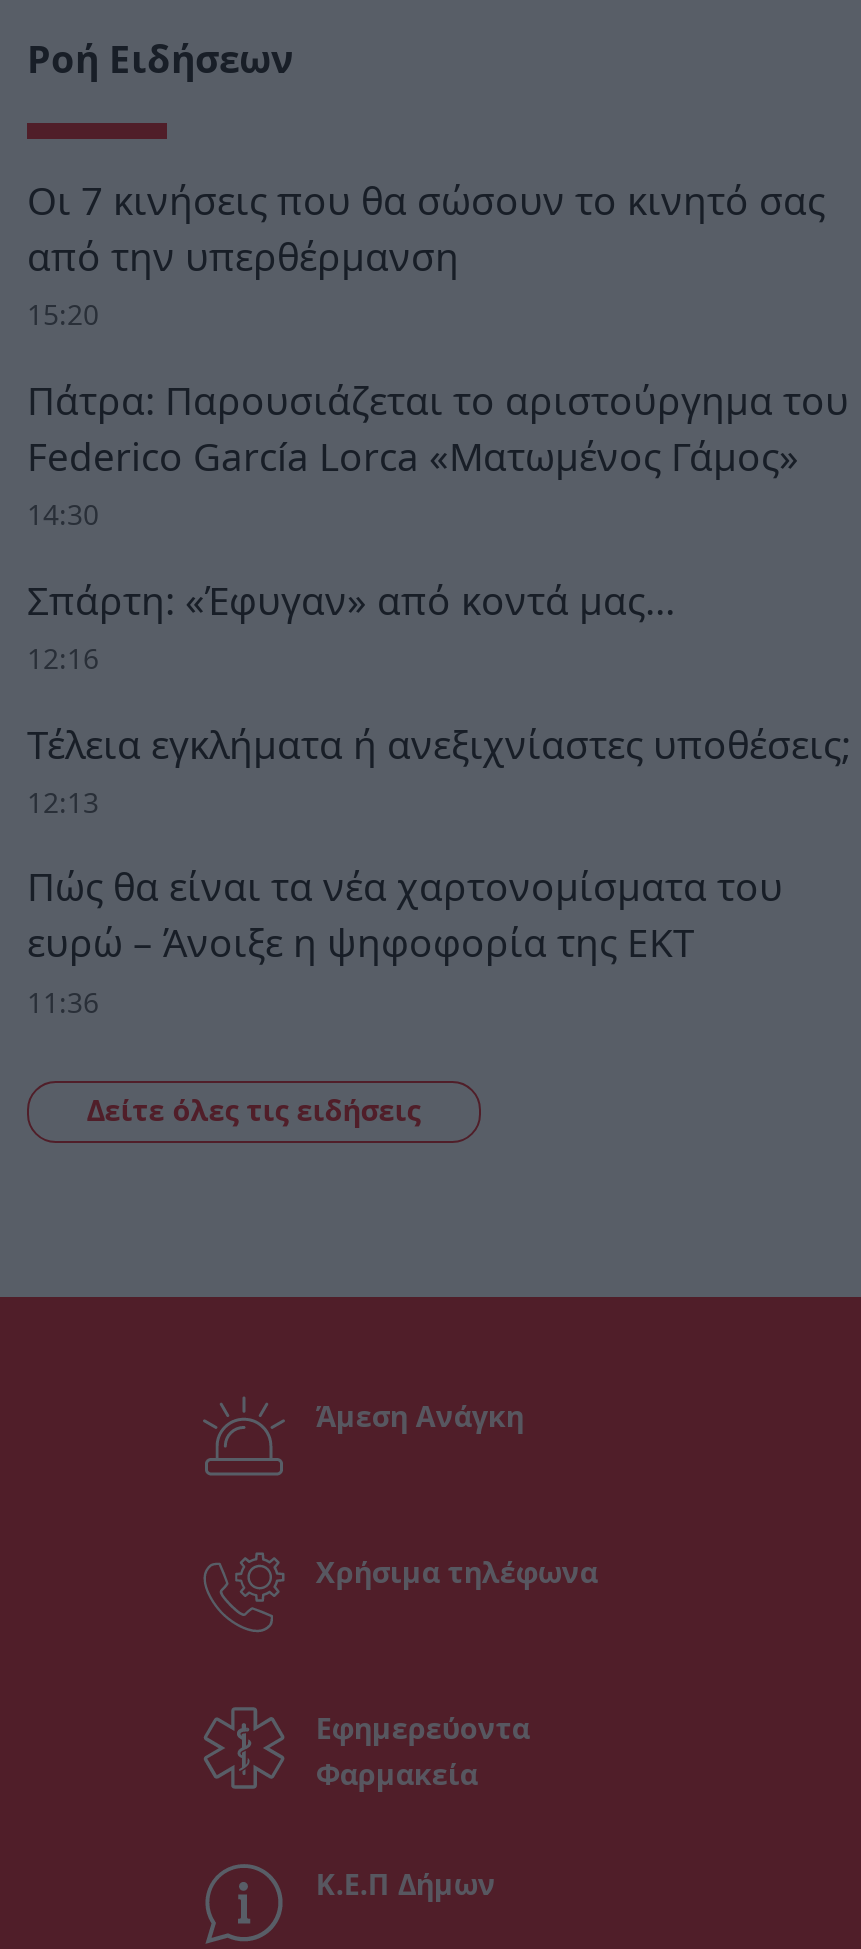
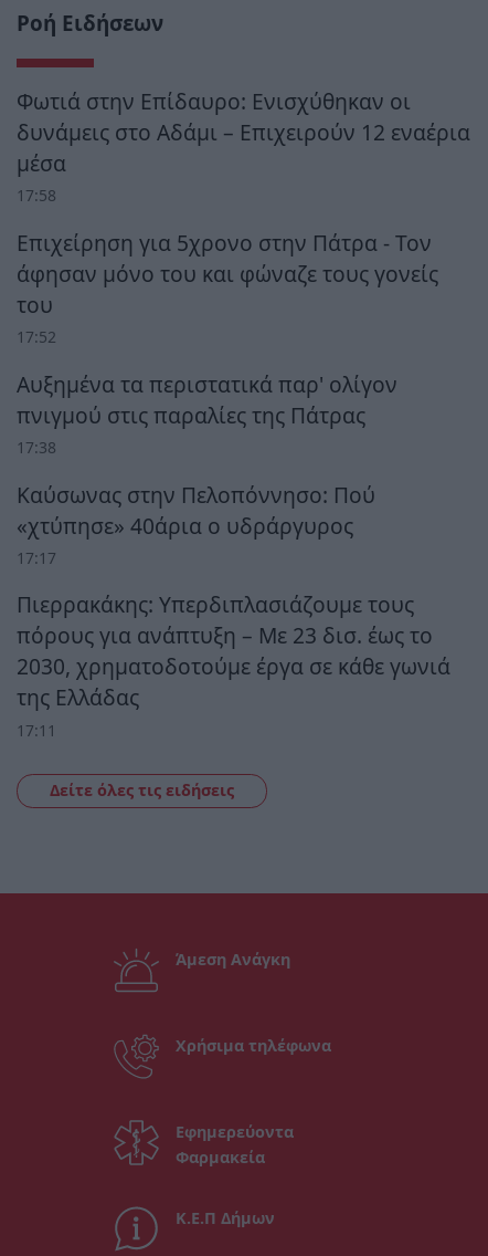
[27,173,825,334] Οι 7 κινήσεις που θα σώσουν το κινητό σας | από την υπερθέρμανση | 15:20 -> [17,86,470,206] Φωτιά στην Επίδαυρο: Ενισχύθηκαν οι | δυνάμεις στο Αδάμι – Επιχειρούν 12 εναέρια | μέσα | 17:58
[27,373,849,533] Πάτρα: Παρουσιάζεται το αριστούργημα του | Federico García Lorca «Ματωμένος Γάμος» | 14:30 -> [17,228,438,347] Επιχείρηση για 5χρονο στην Πάτρα - Τον | άφησαν μόνο του και φώναζε τους γονείς | του | 17:52
[27,573,675,677] Σπάρτη: «Έφυγαν» από κοντά μας… | 12:16 -> [17,369,397,458] Αυξημένα τα περιστατικά παρ' ολίγον | πνιγμού στις παραλίες της Πάτρας | 17:38
[27,716,851,821] Τέλεια εγκλήματα ή ανεξιχνίαστες υποθέσεις; | 12:13 -> [17,479,375,568] Καύσωνας στην Πελοπόννησο: Πού | «χτύπησε» 40άρια ο υδράργυρος | 17:17
[27,860,783,1020] Πώς θα είναι τα νέα χαρτονομίσματα του | ευρώ – Άνοιξε η ψηφοφορία της ΕΚΤ | 11:36 -> [17,590,450,740] Πιερρακάκης: Υπερδιπλασιάζουμε τους | πόρους για ανάπτυξη – Με 23 δισ. έως το | 2030, χρηματοδοτούμε έργα σε κάθε γωνιά | της Ελλάδας | 17:11

